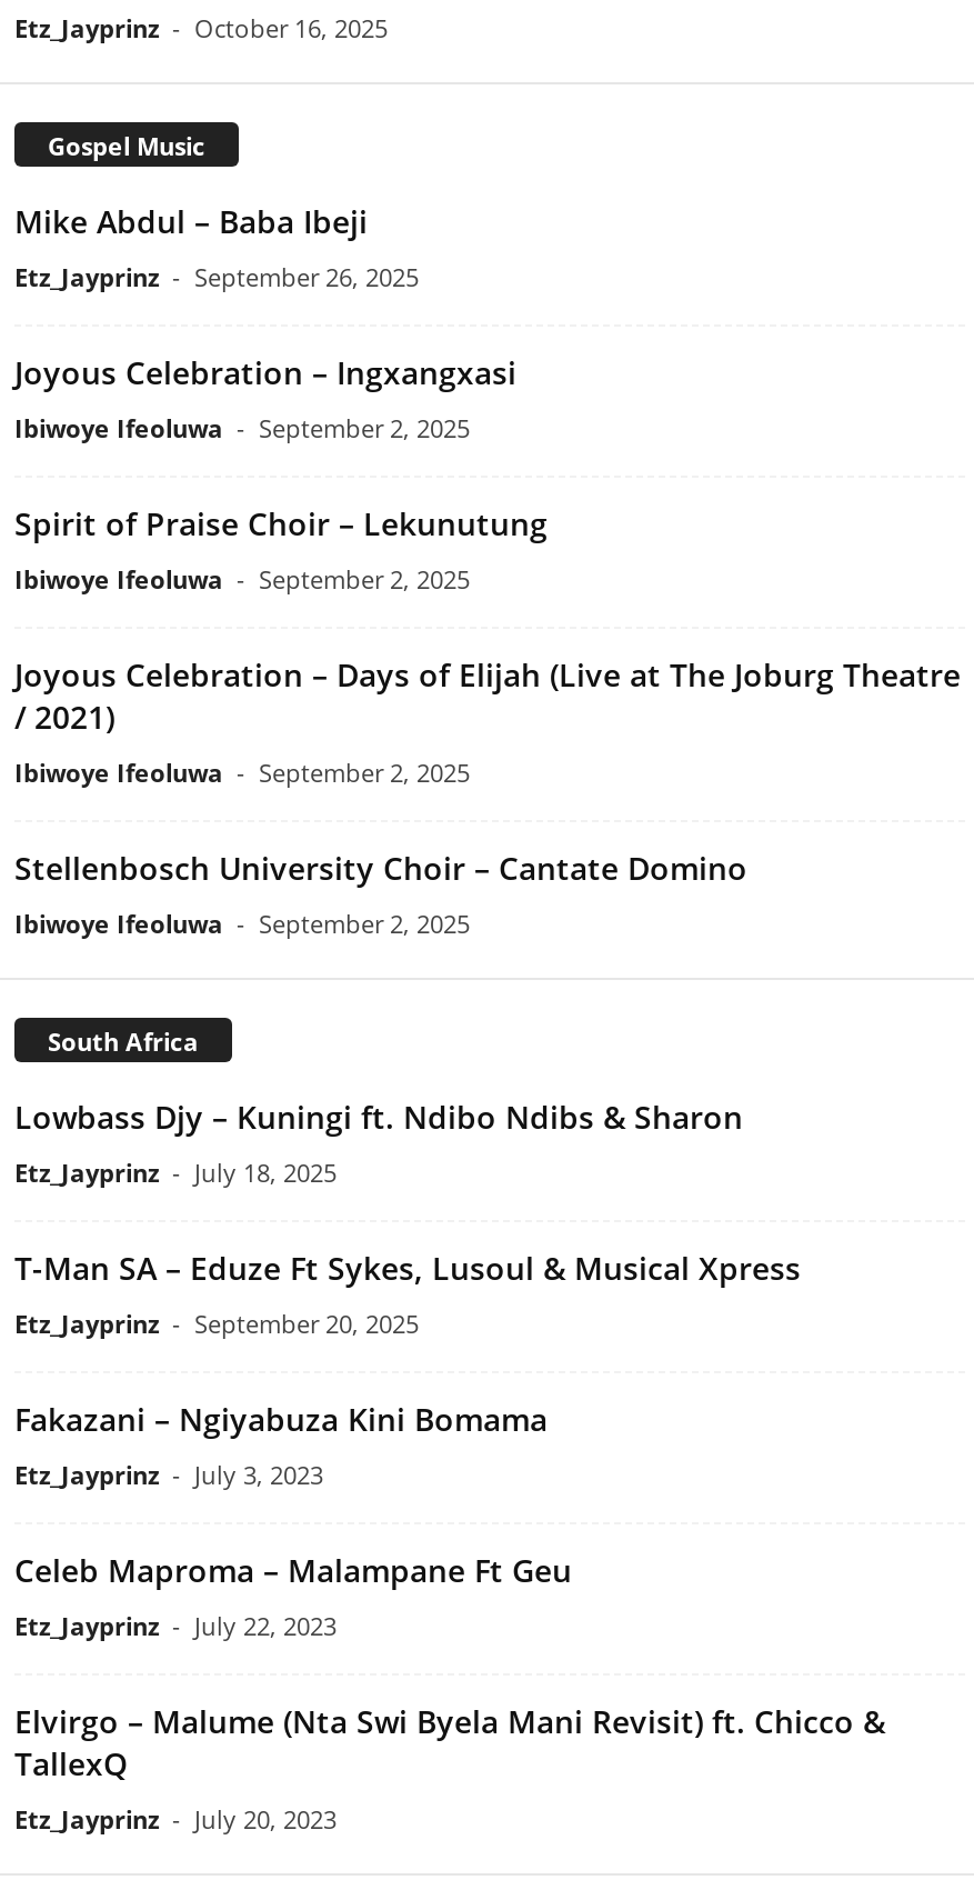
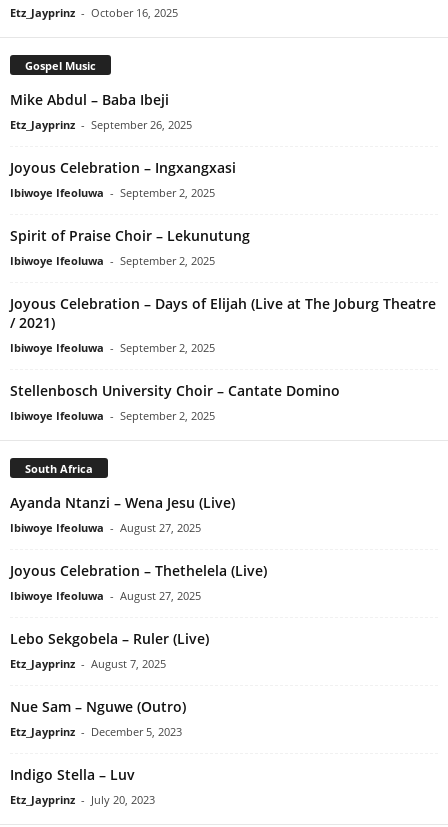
[14,1096,743,1189] Lowbass Djy – Kuningi ft. Ndibo Ndibs & Sharon | Etz_Jayprinz - July 18, 2025 -> [10,493,235,535] Ayanda Ntanzi – Wena Jesu (Live) | Ibiwoye Ifeoluwa - August 27, 2025
[14,1247,801,1340] T-Man SA – Eduze Ft Sykes, Lusoul & Musical Xpress | Etz_Jayprinz - September 20, 2025 -> [10,561,267,603] Joyous Celebration – Thethelela (Live) | Ibiwoye Ifeoluwa - August 27, 2025
[14,1398,548,1492] Fakazani – Ngiyabuza Kini Bomama | Etz_Jayprinz - July 3, 2023 -> [10,629,209,671] Lebo Sekgobela – Ruler (Live) | Etz_Jayprinz - August 7, 2025
[14,1549,572,1643] Celeb Maproma – Malampane Ft Geu | Etz_Jayprinz - July 22, 2023 -> [10,697,186,739] Nue Sam – Nguwe (Outro) | Etz_Jayprinz - December 5, 2023
[14,1700,885,1785] Elvirgo – Malume (Nta Swi Byela Mani Revisit) ft. Chicco & | TallexQ -> [10,765,135,784] Indigo Stella – Luv

